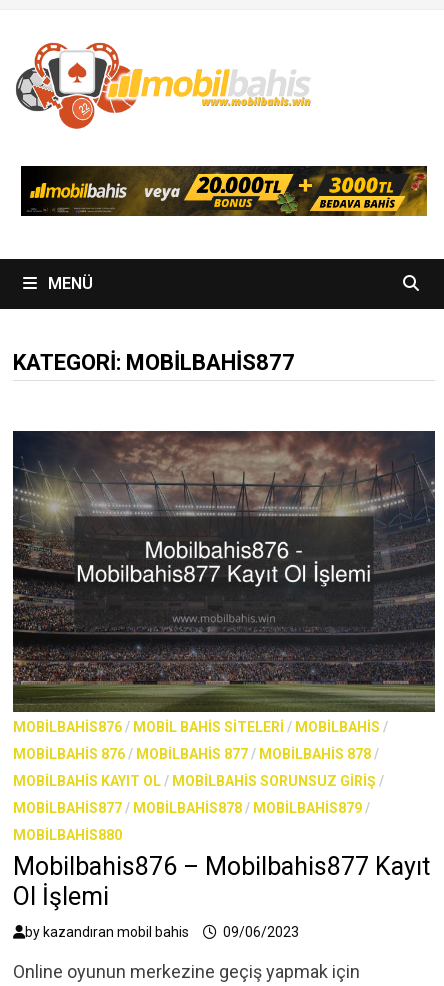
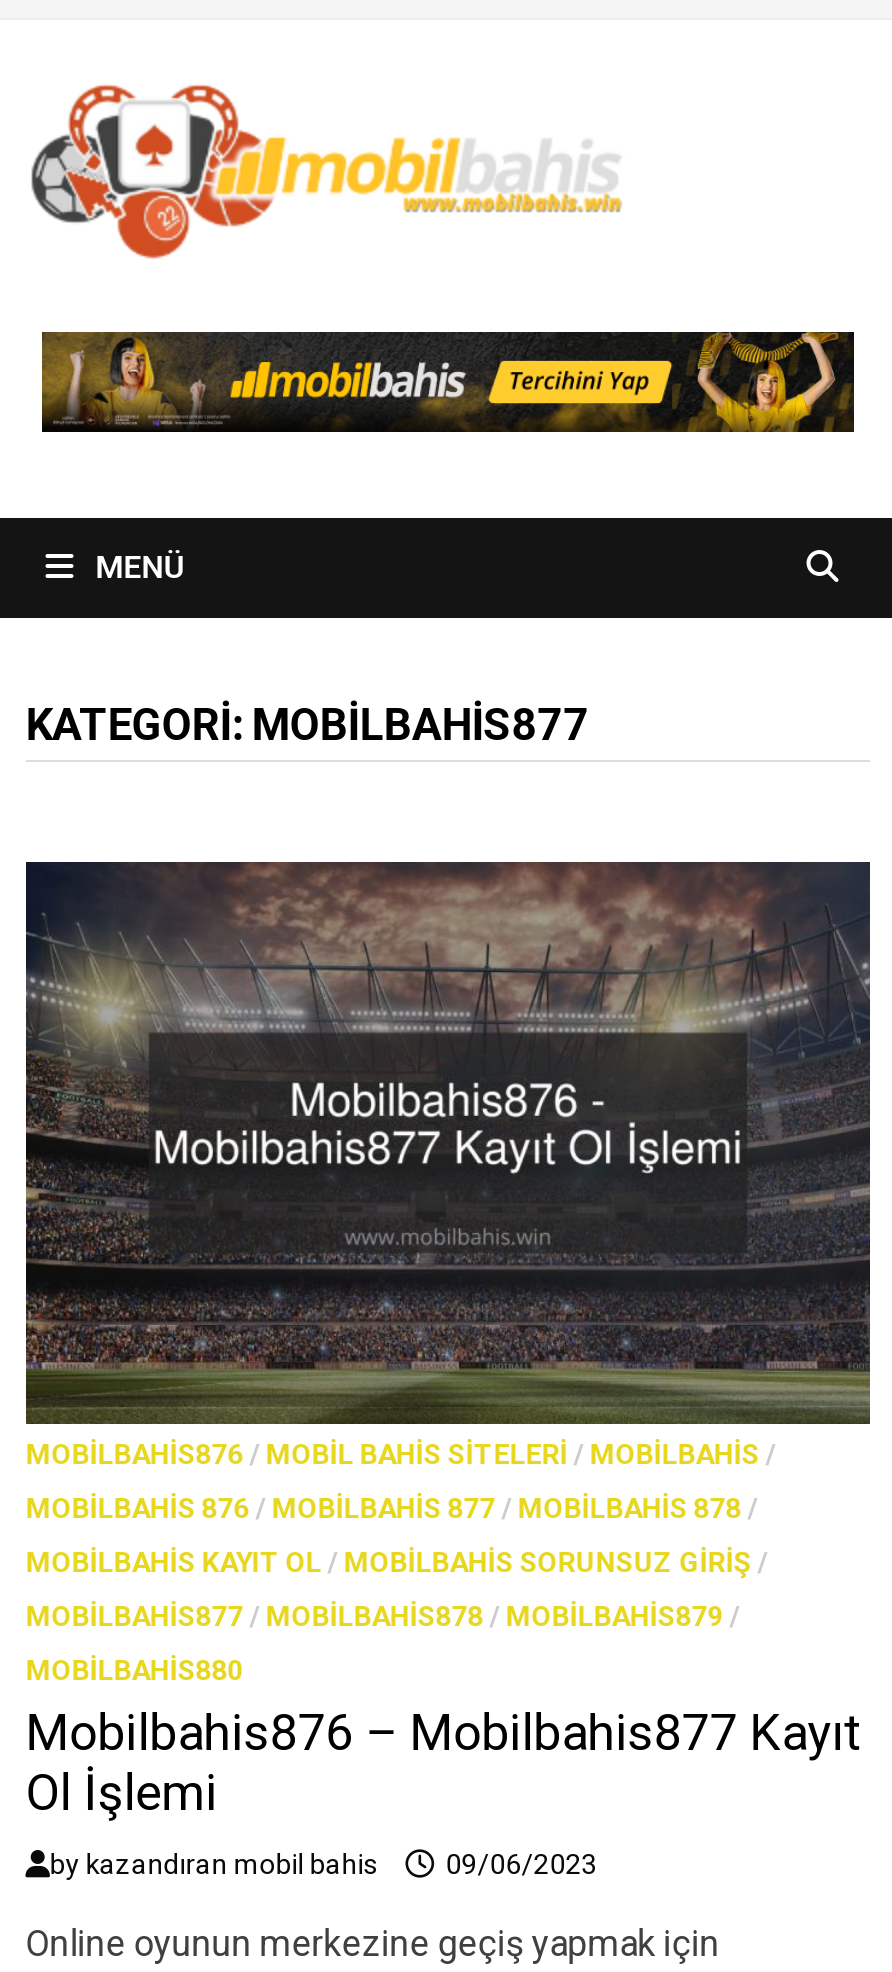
[20,165,428,217] [image] -> [40,330,856,434] [image]

